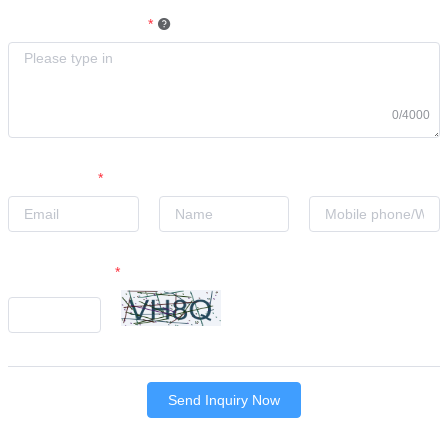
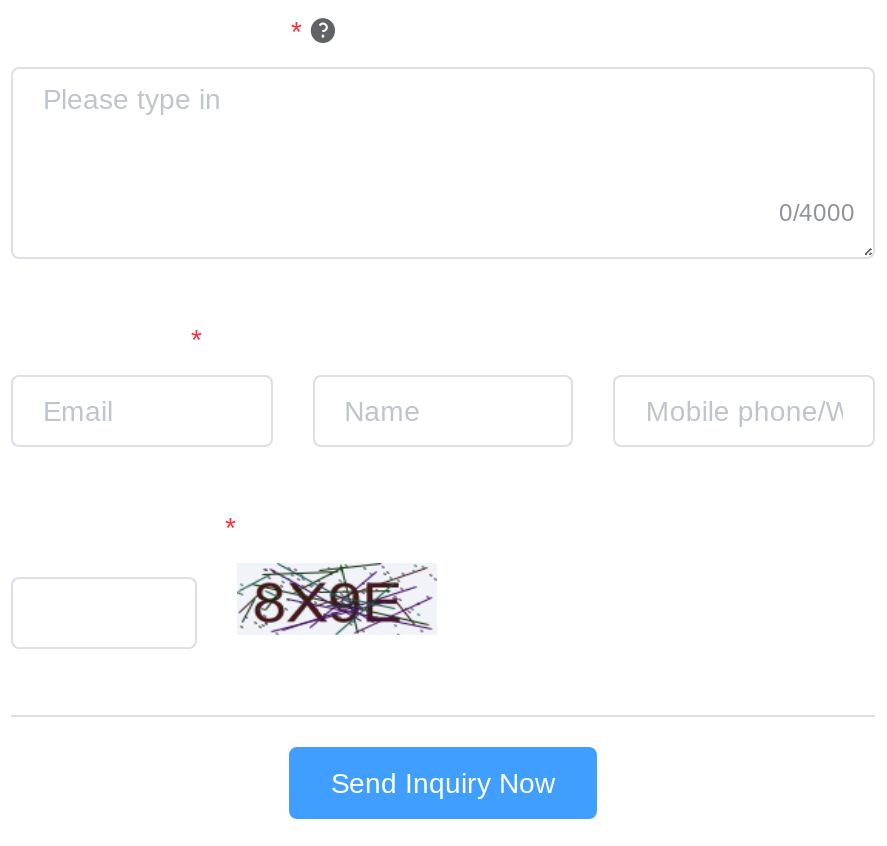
[122,290,218,326] [image] -> [237,563,435,633] [image]

